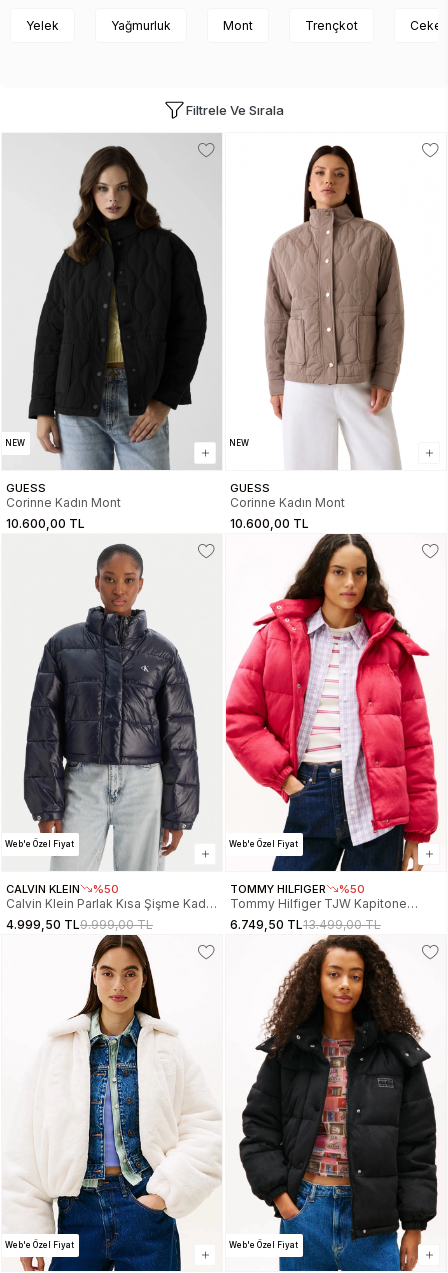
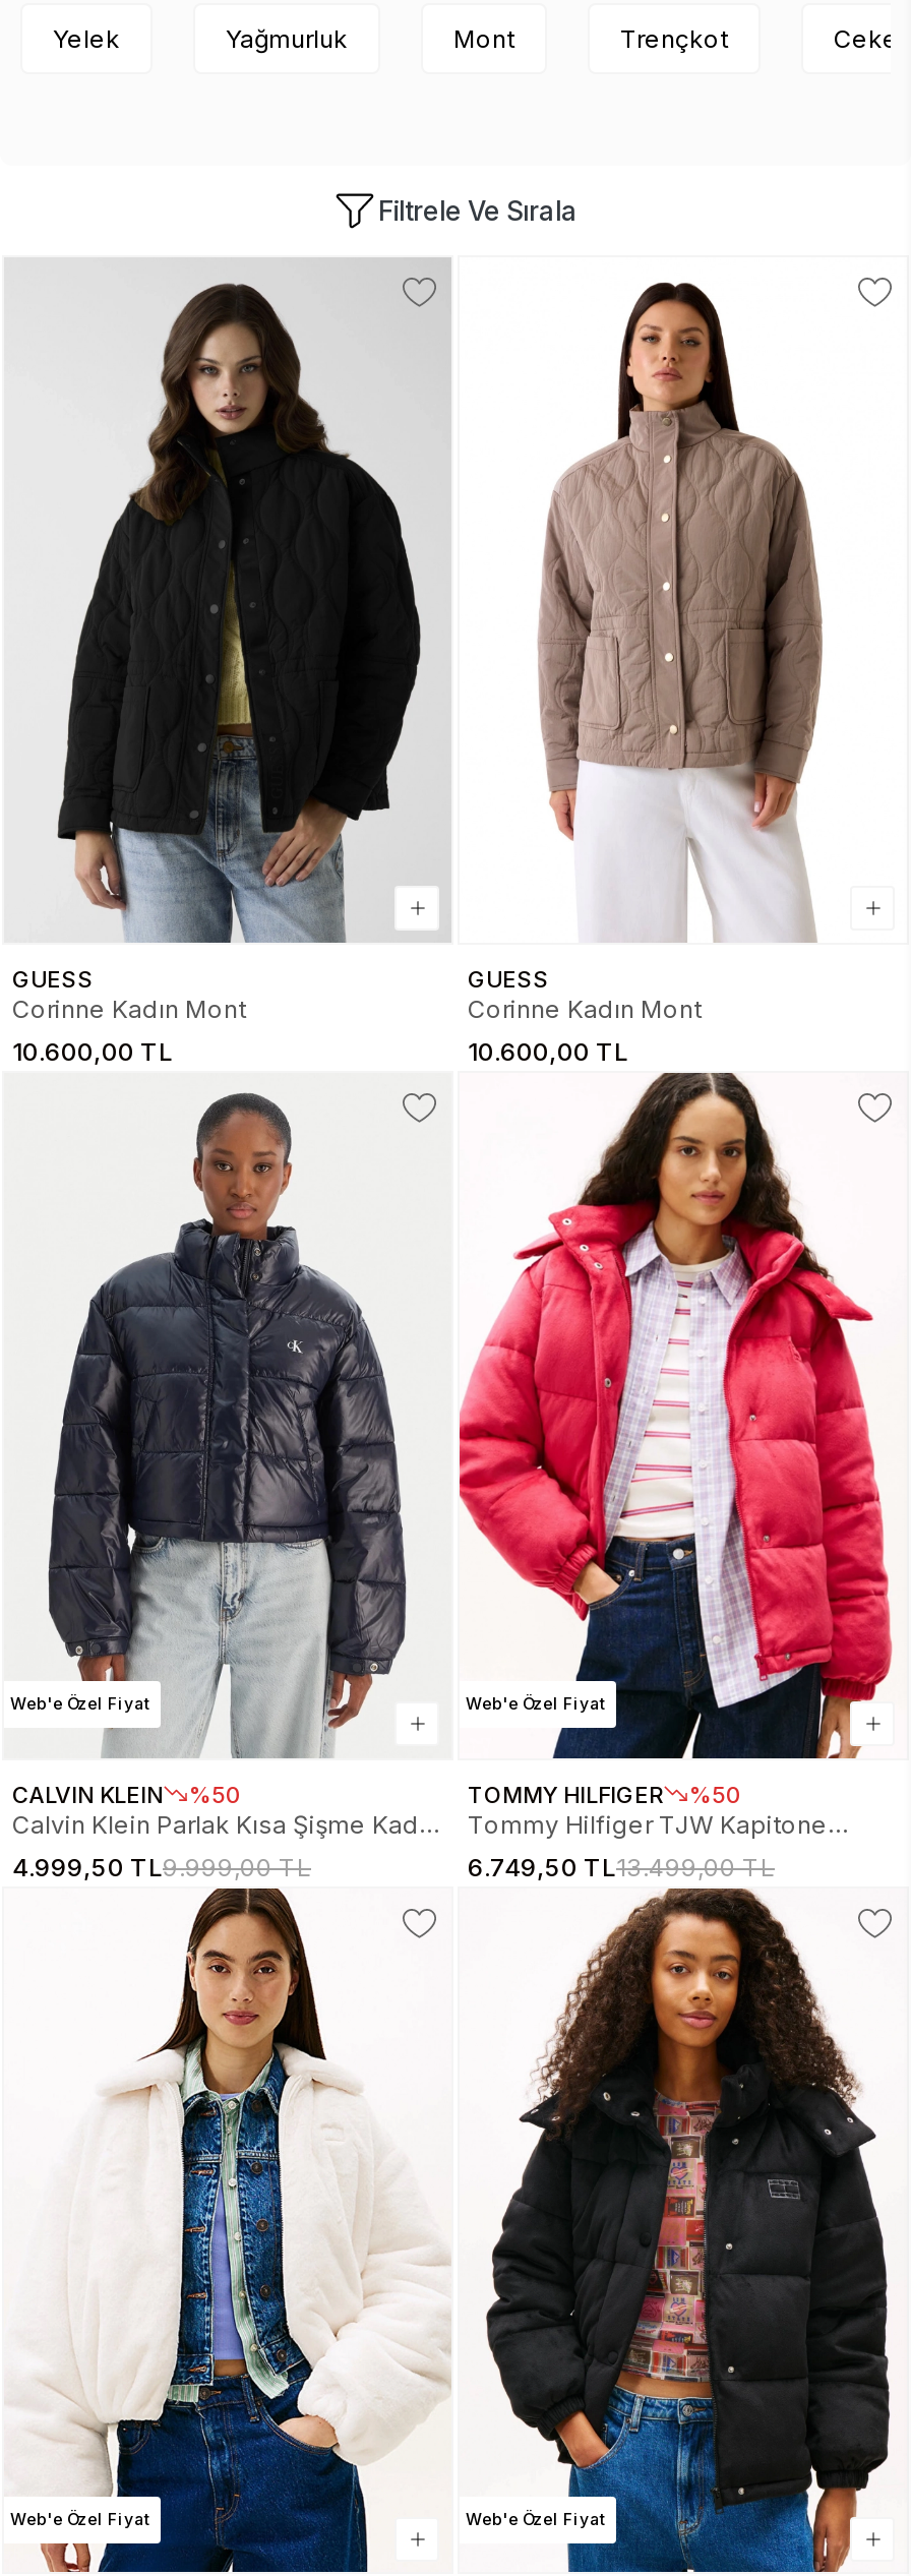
[5,438,25,448] NEW -> none
[229,438,249,448] NEW -> none

